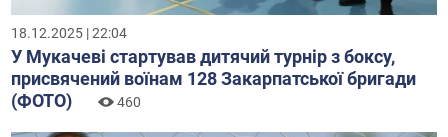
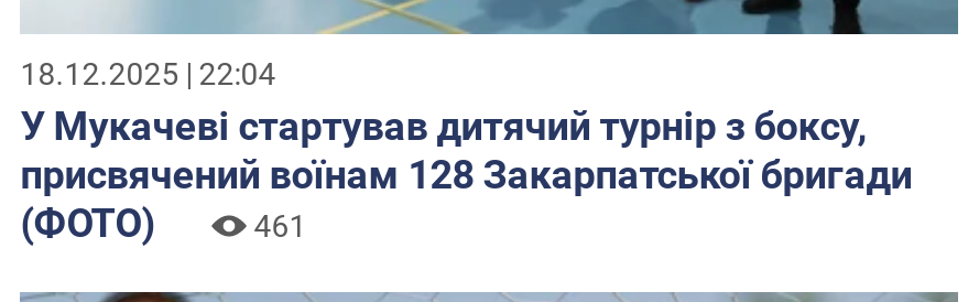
[117,94,141,110] 460 -> [254,207,307,242] 461

